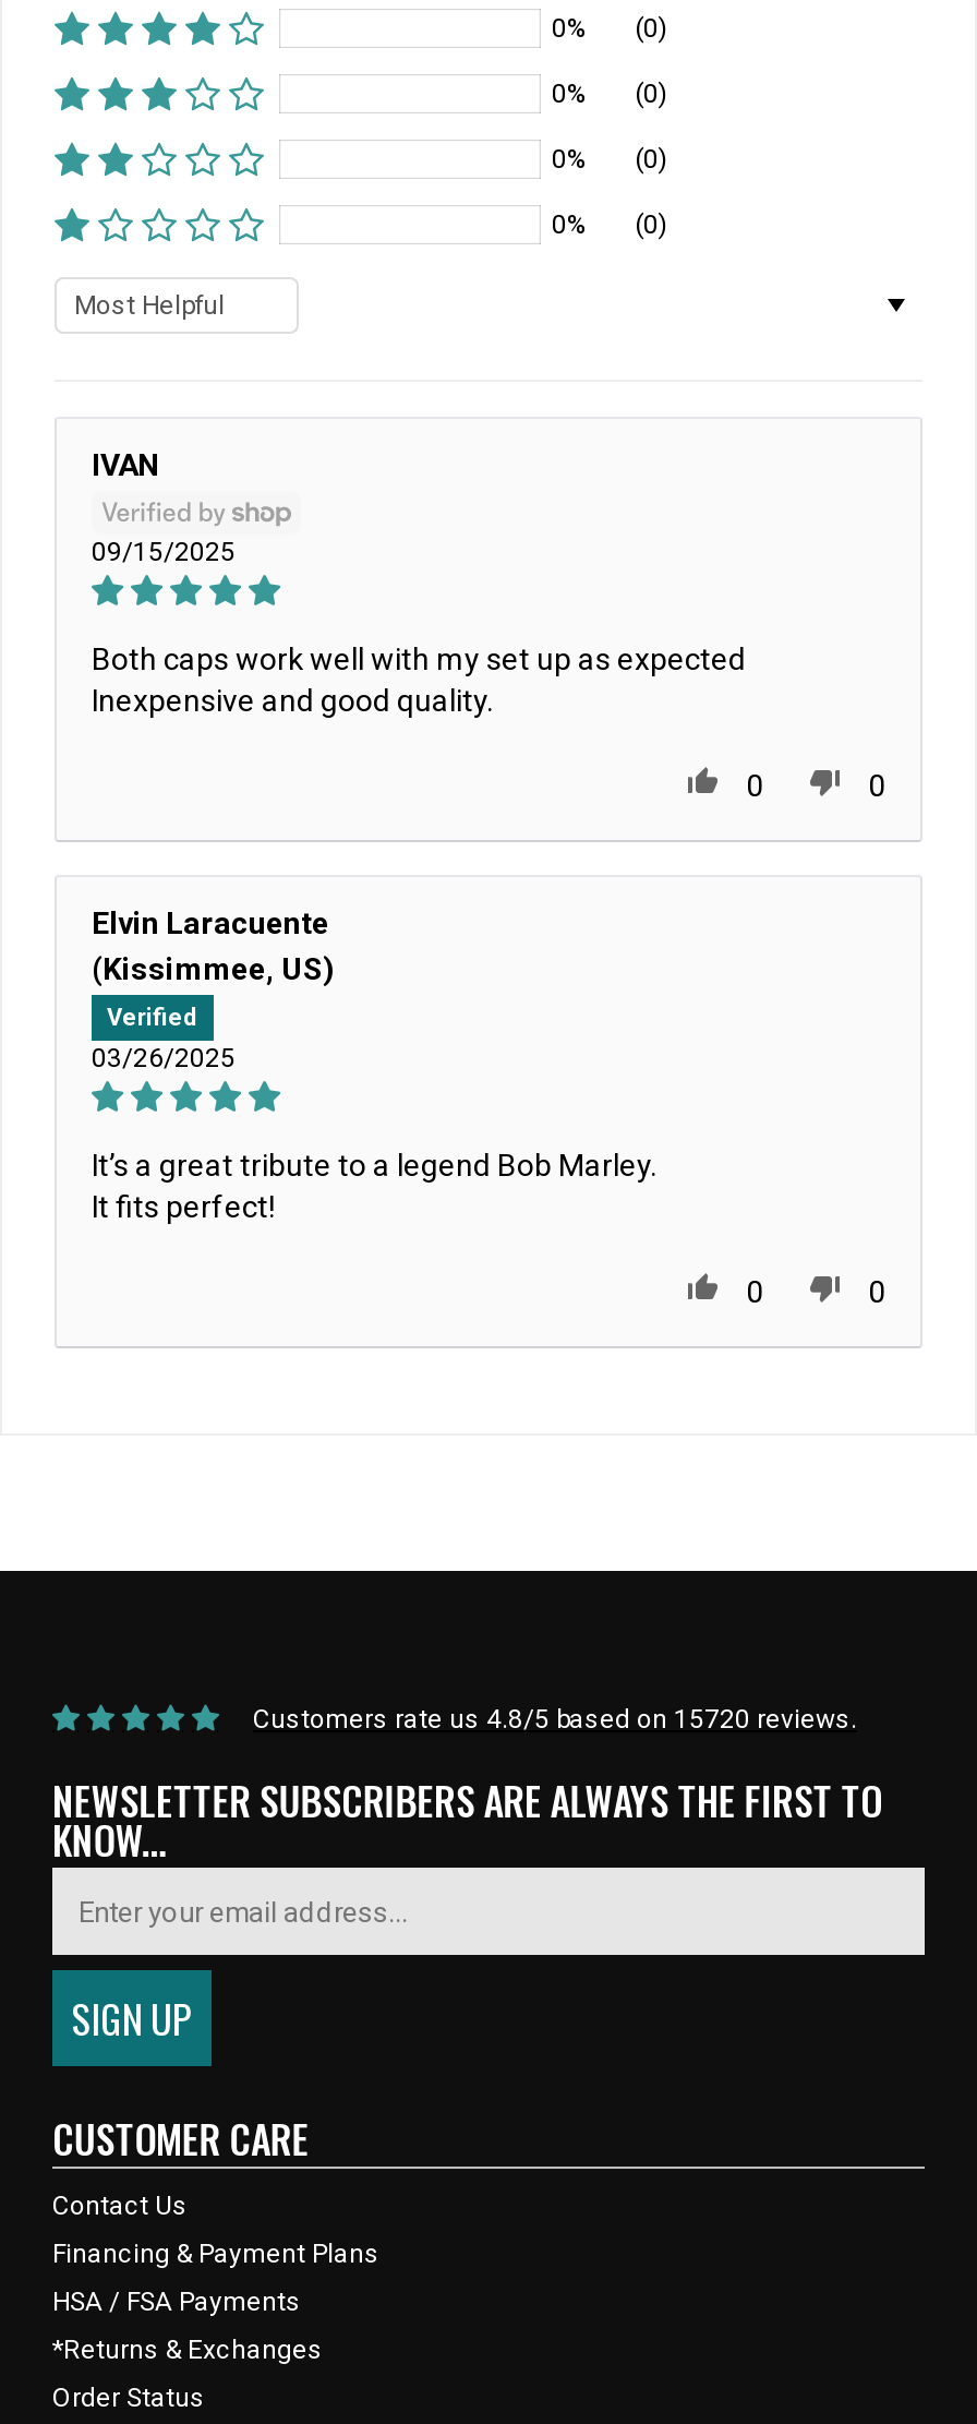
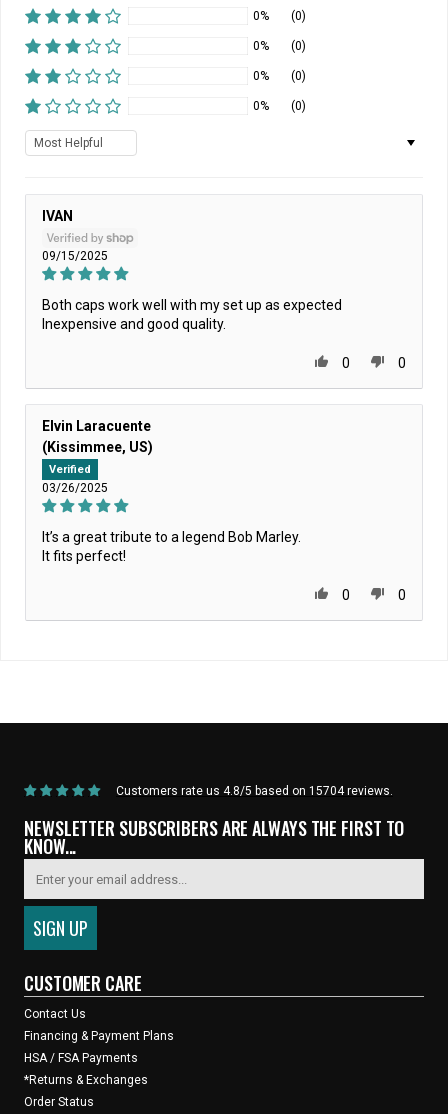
[253,1704,857,1734] Customers rate us 4.8/5 based on 15720 reviews. -> [116,784,393,798] Customers rate us 4.8/5 based on 15704 reviews.

